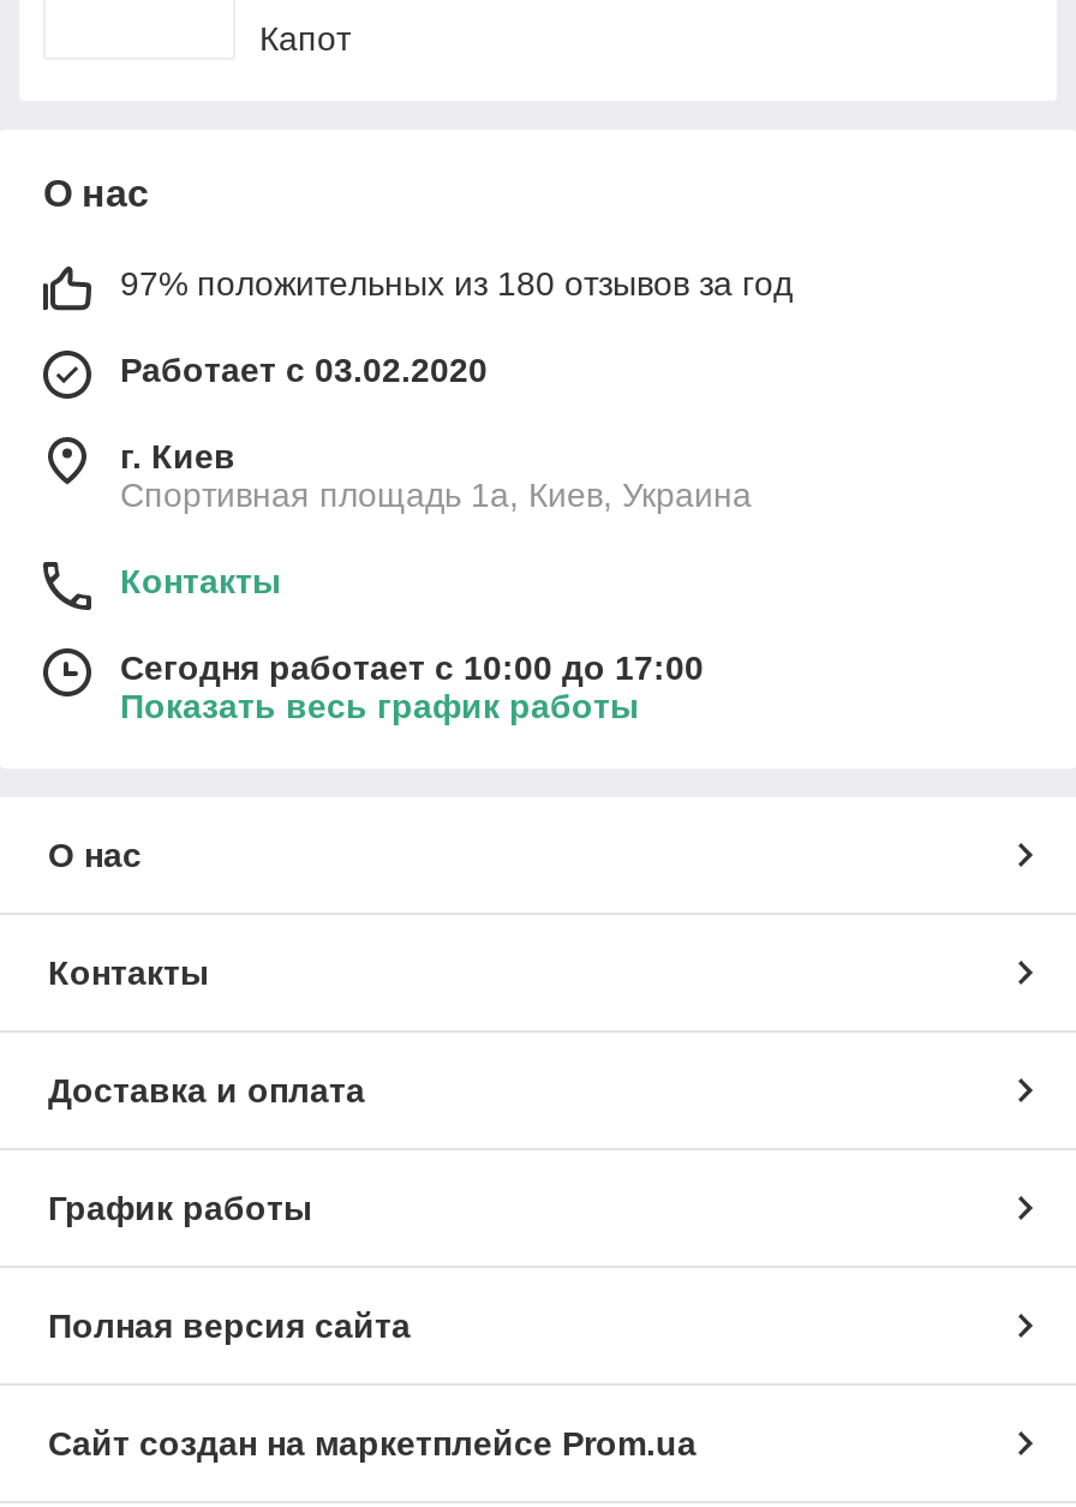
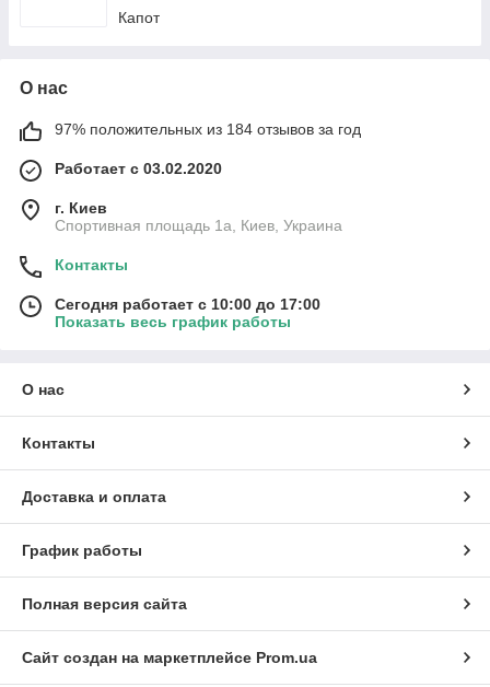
[120,264,793,303] 97% положительных из 180 отзывов за год -> [55,120,361,138] 97% положительных из 184 отзывов за год

